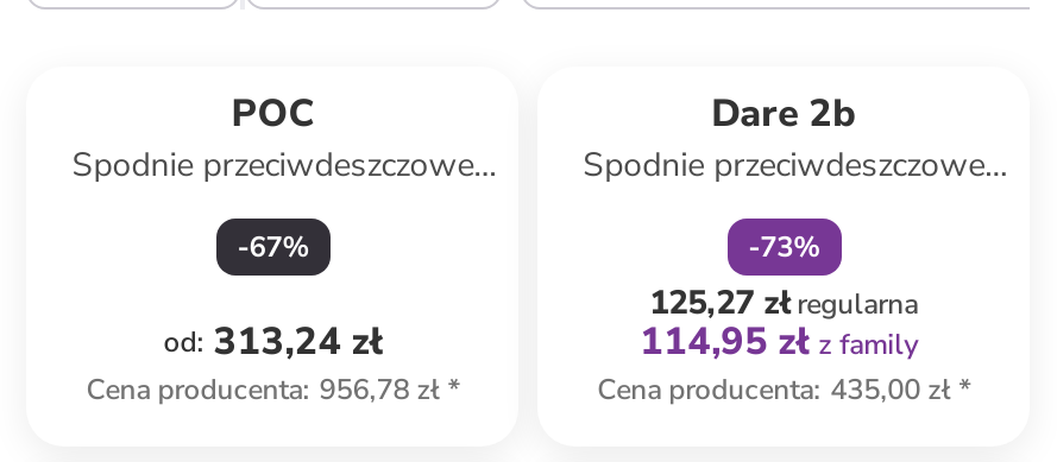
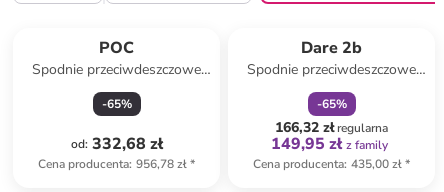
[237,228,309,266] -67% -> [102,96,132,112] -65%
[748,228,819,266] -73% -> [317,96,347,112] -65%
[649,280,918,325] 125,27 zł regularna -> [275,118,388,137] 166,32 zł regularna
[164,316,382,368] od: 313,24 zł -> [71,133,163,155] od: 332,68 zł
[640,316,918,368] 114,95 zł z family -> [271,133,388,155] 149,95 zł z family

